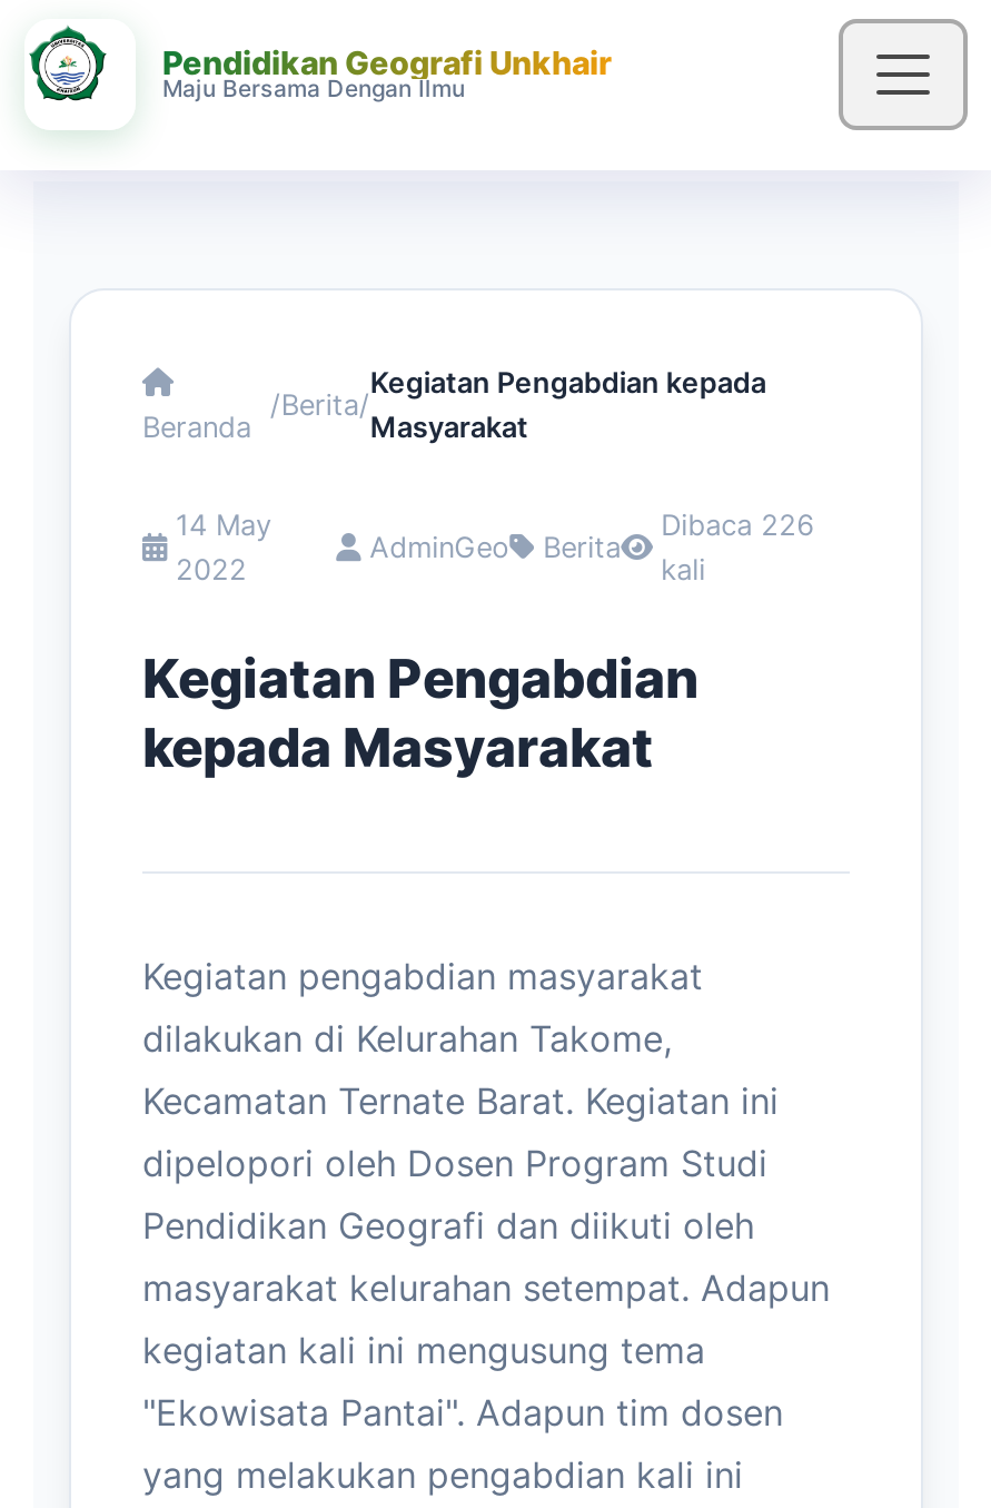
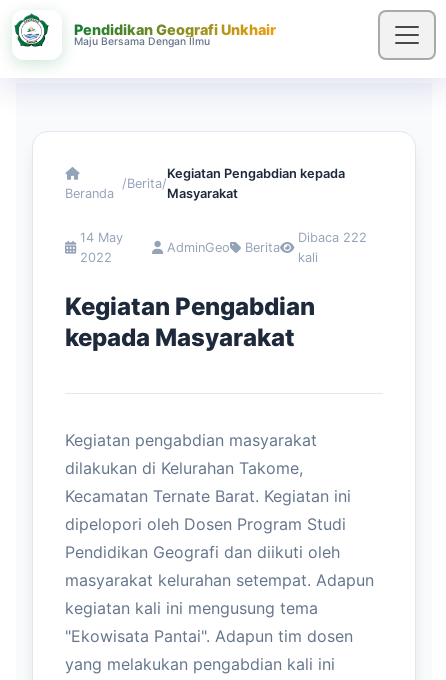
[661,509,814,542] Dibaca 226 -> [298,230,367,245] Dibaca 222

